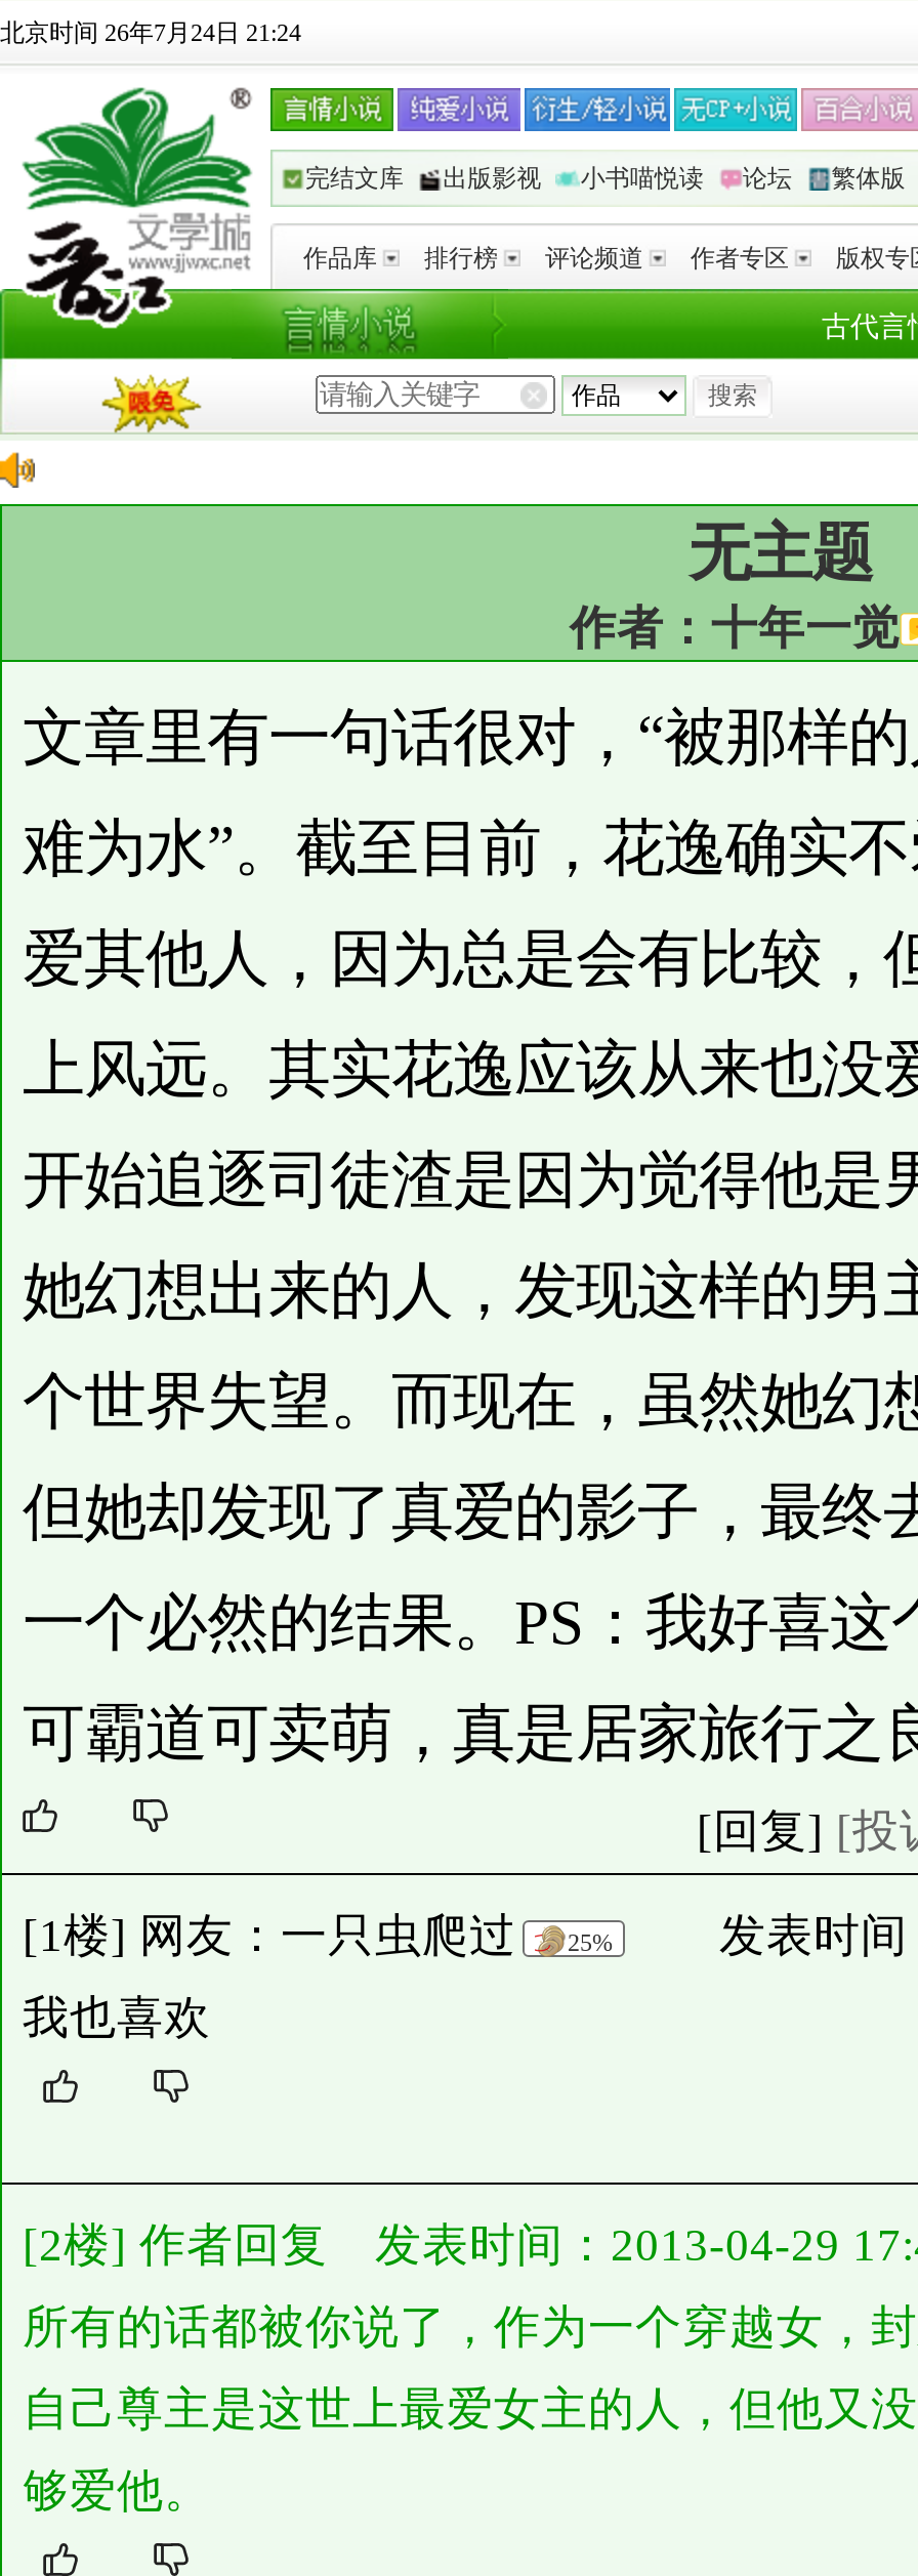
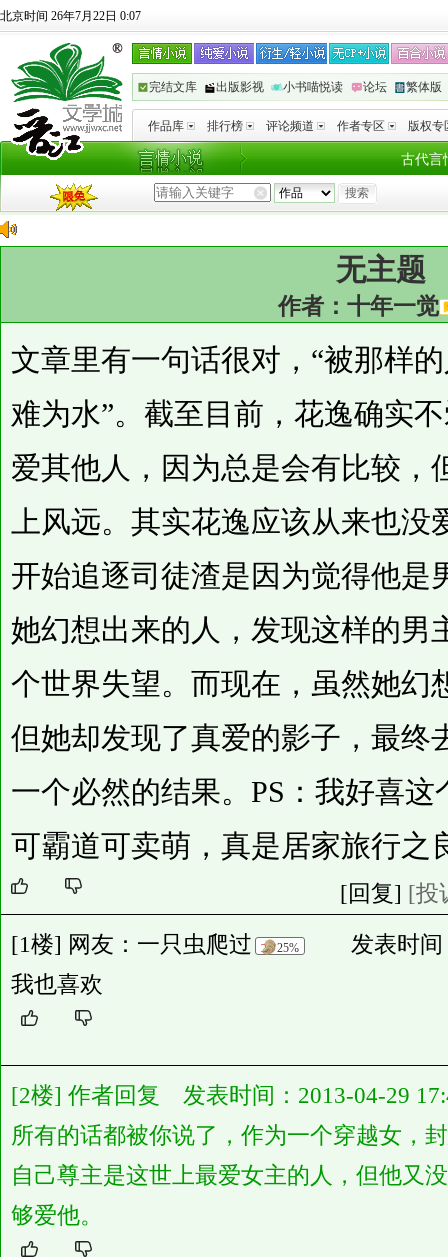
[0,18,301,47] 北京时间 26年7月24日 21:24 -> [0,9,141,23] 北京时间 26年7月22日 0:07

